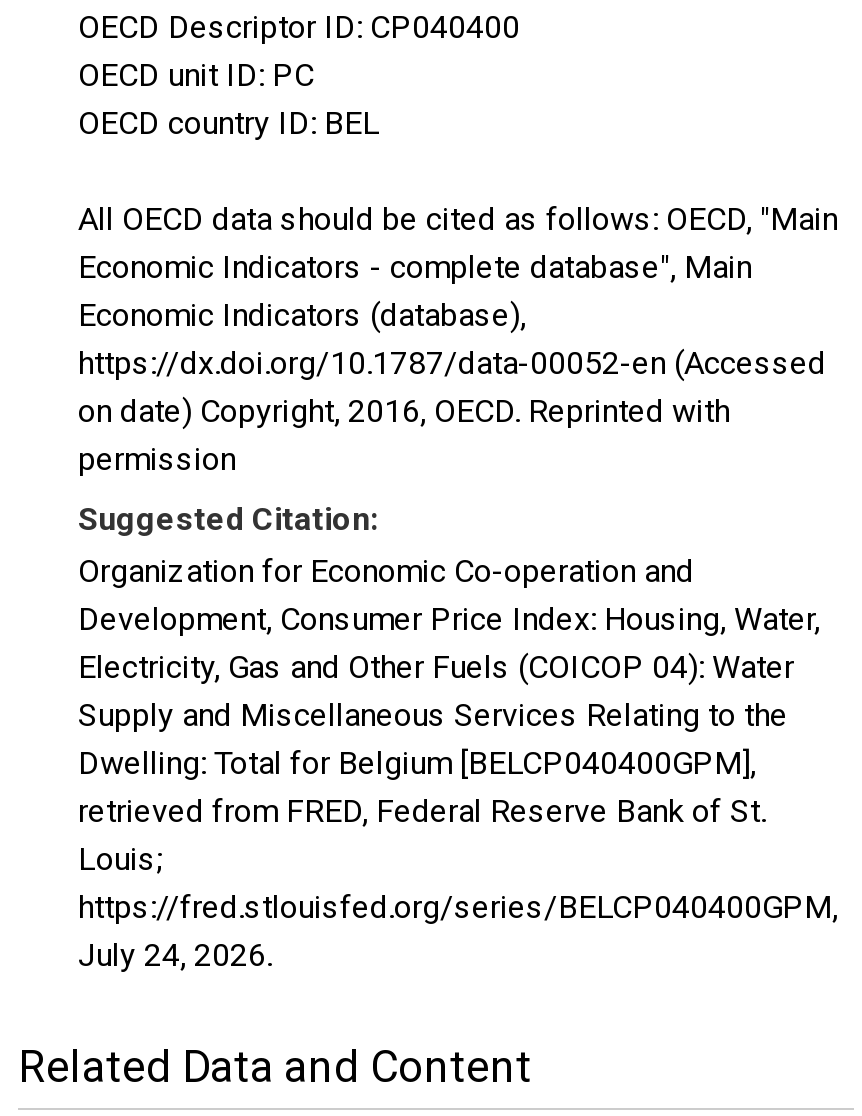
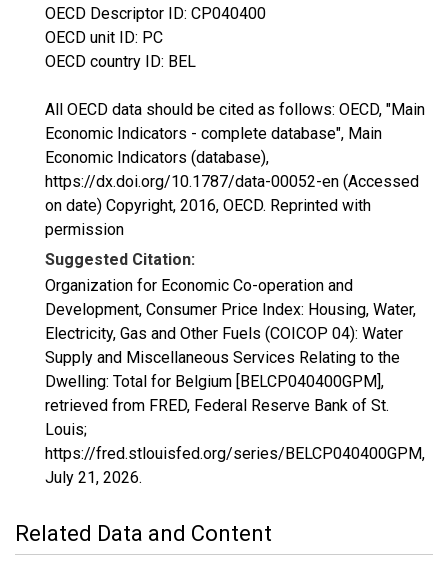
[78,936,272,974] July 24, 2026. -> [45,468,142,487] July 21, 2026.

